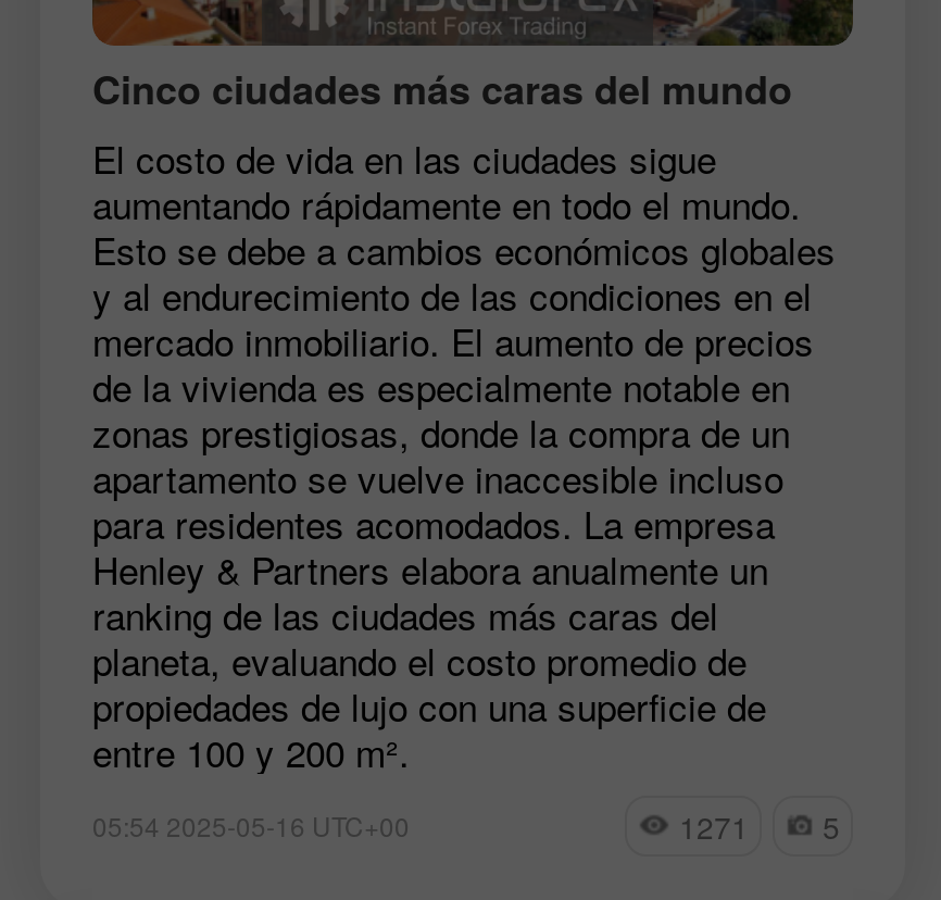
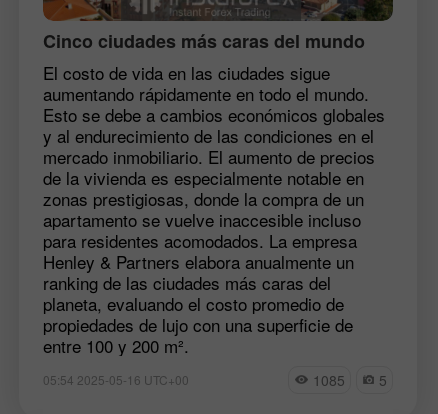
[679,804,840,848] 1271 5 -> [313,370,387,390] 1085 5

